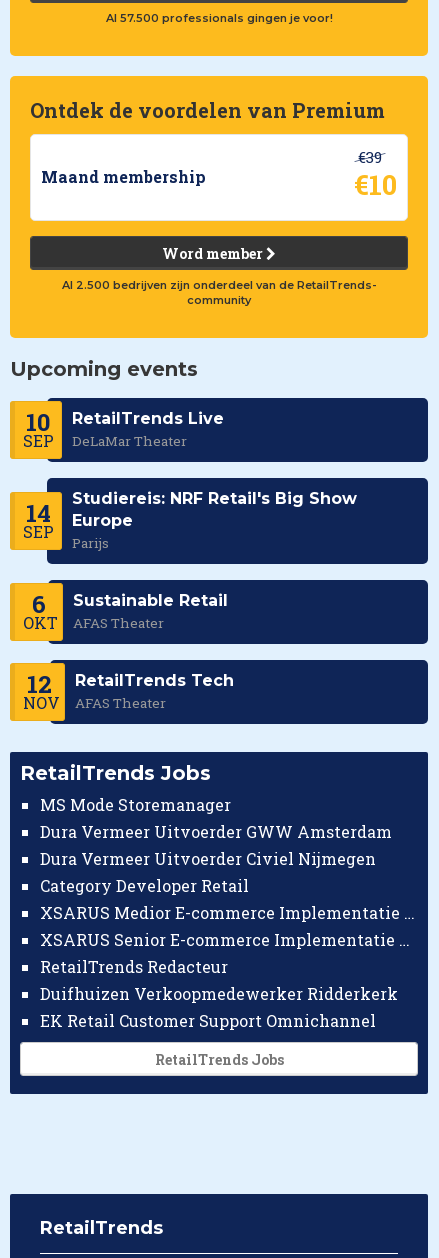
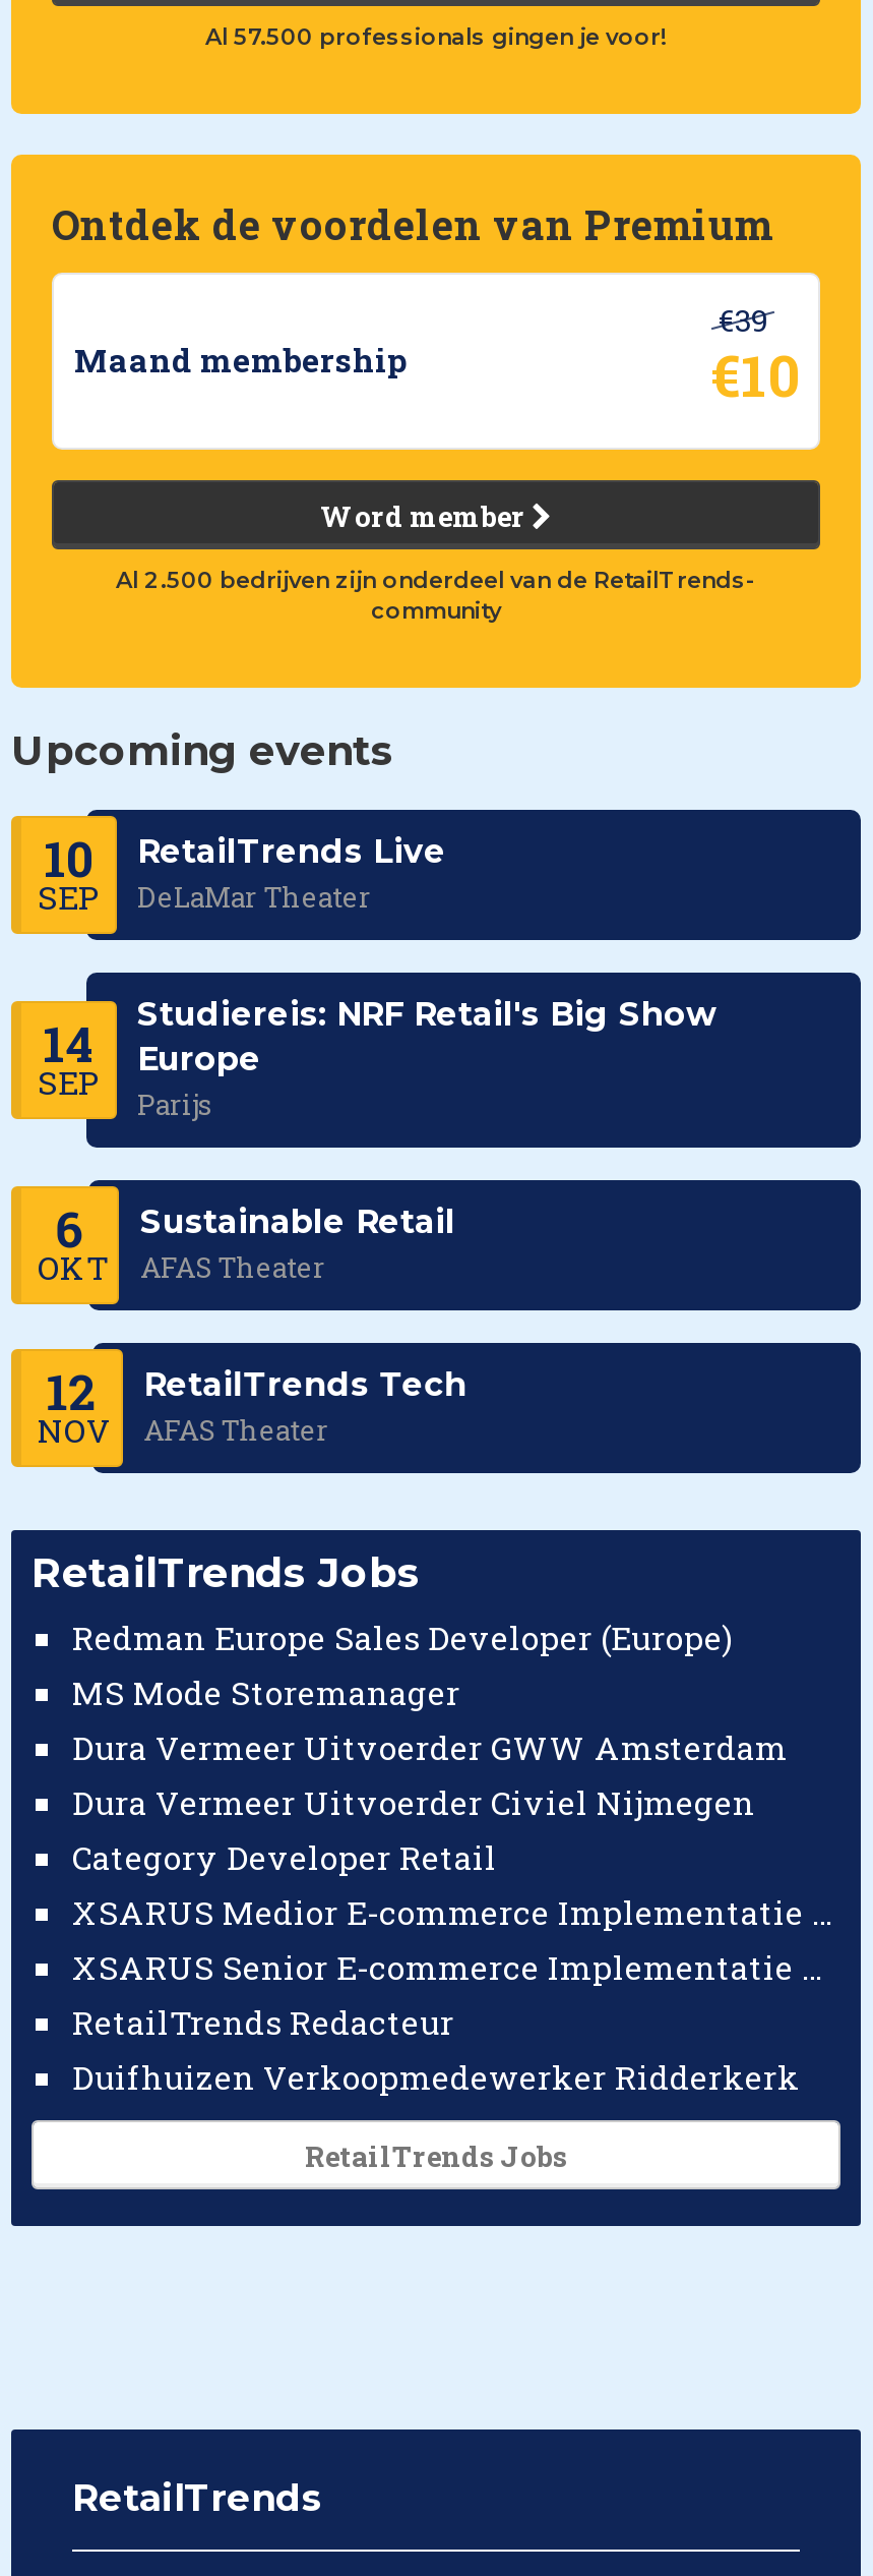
none -> [72,1615,733,1657] Redman Europe Sales Developer (Europe)
moved [40,793,398,1003] -> [72,1670,800,2097]: MS Mode Storemanager | Dura Vermeer Uitvoerder GWW Amsterdam | Dura Vermeer Uitvoerder Civiel Nijmegen | Category Developer Retail | RetailTrends Redacteur | Duifhuizen Verkoopmedewerker Ridderkerk
[40,1009,376,1030] EK Retail Customer Support Omnichannel -> none

